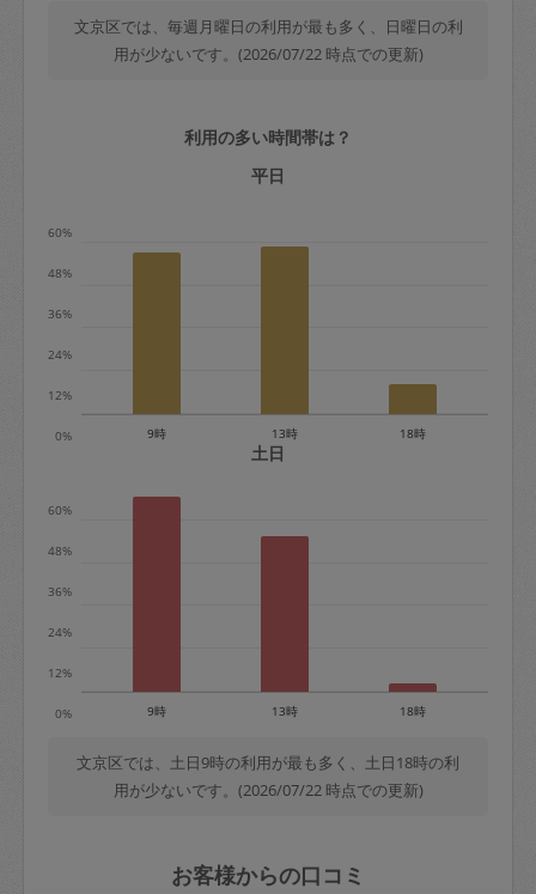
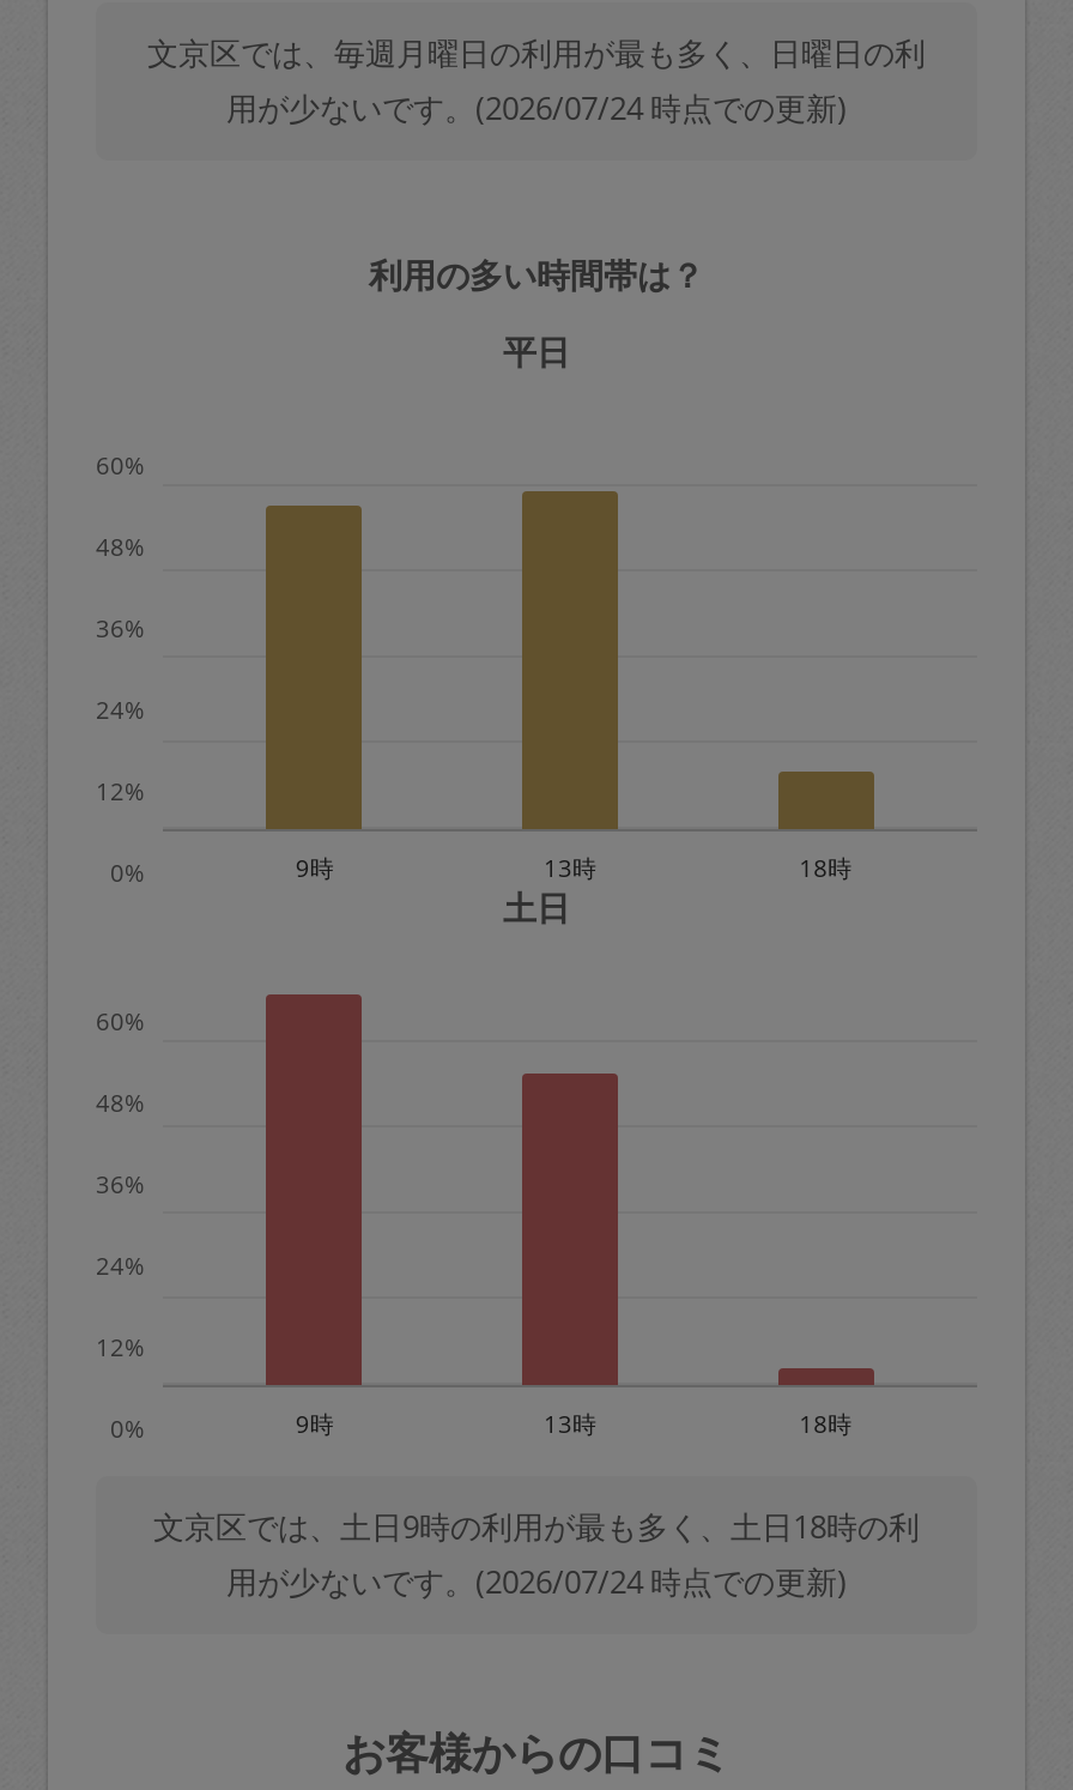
[113,43,423,65] 用が少ないです。(2026/07/22 時点での更新) -> [226,86,847,129] 用が少ないです。(2026/07/24 時点での更新)
[113,779,423,801] 用が少ないです。(2026/07/22 時点での更新) -> [226,1560,847,1603] 用が少ないです。(2026/07/24 時点での更新)

